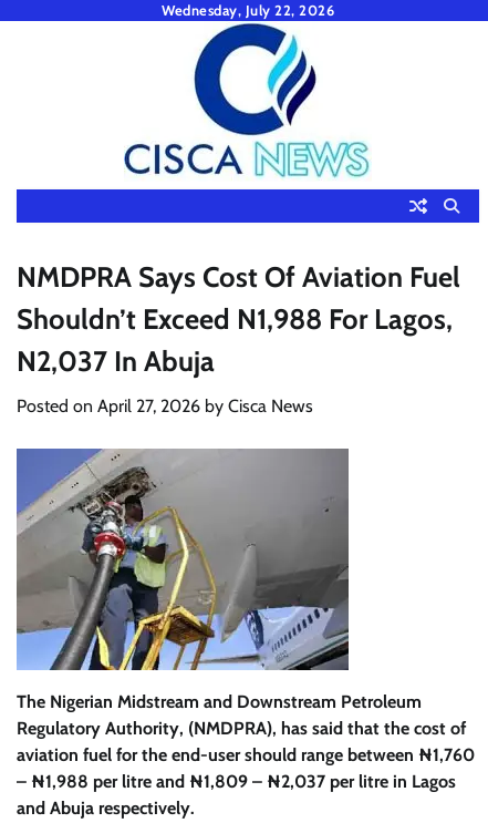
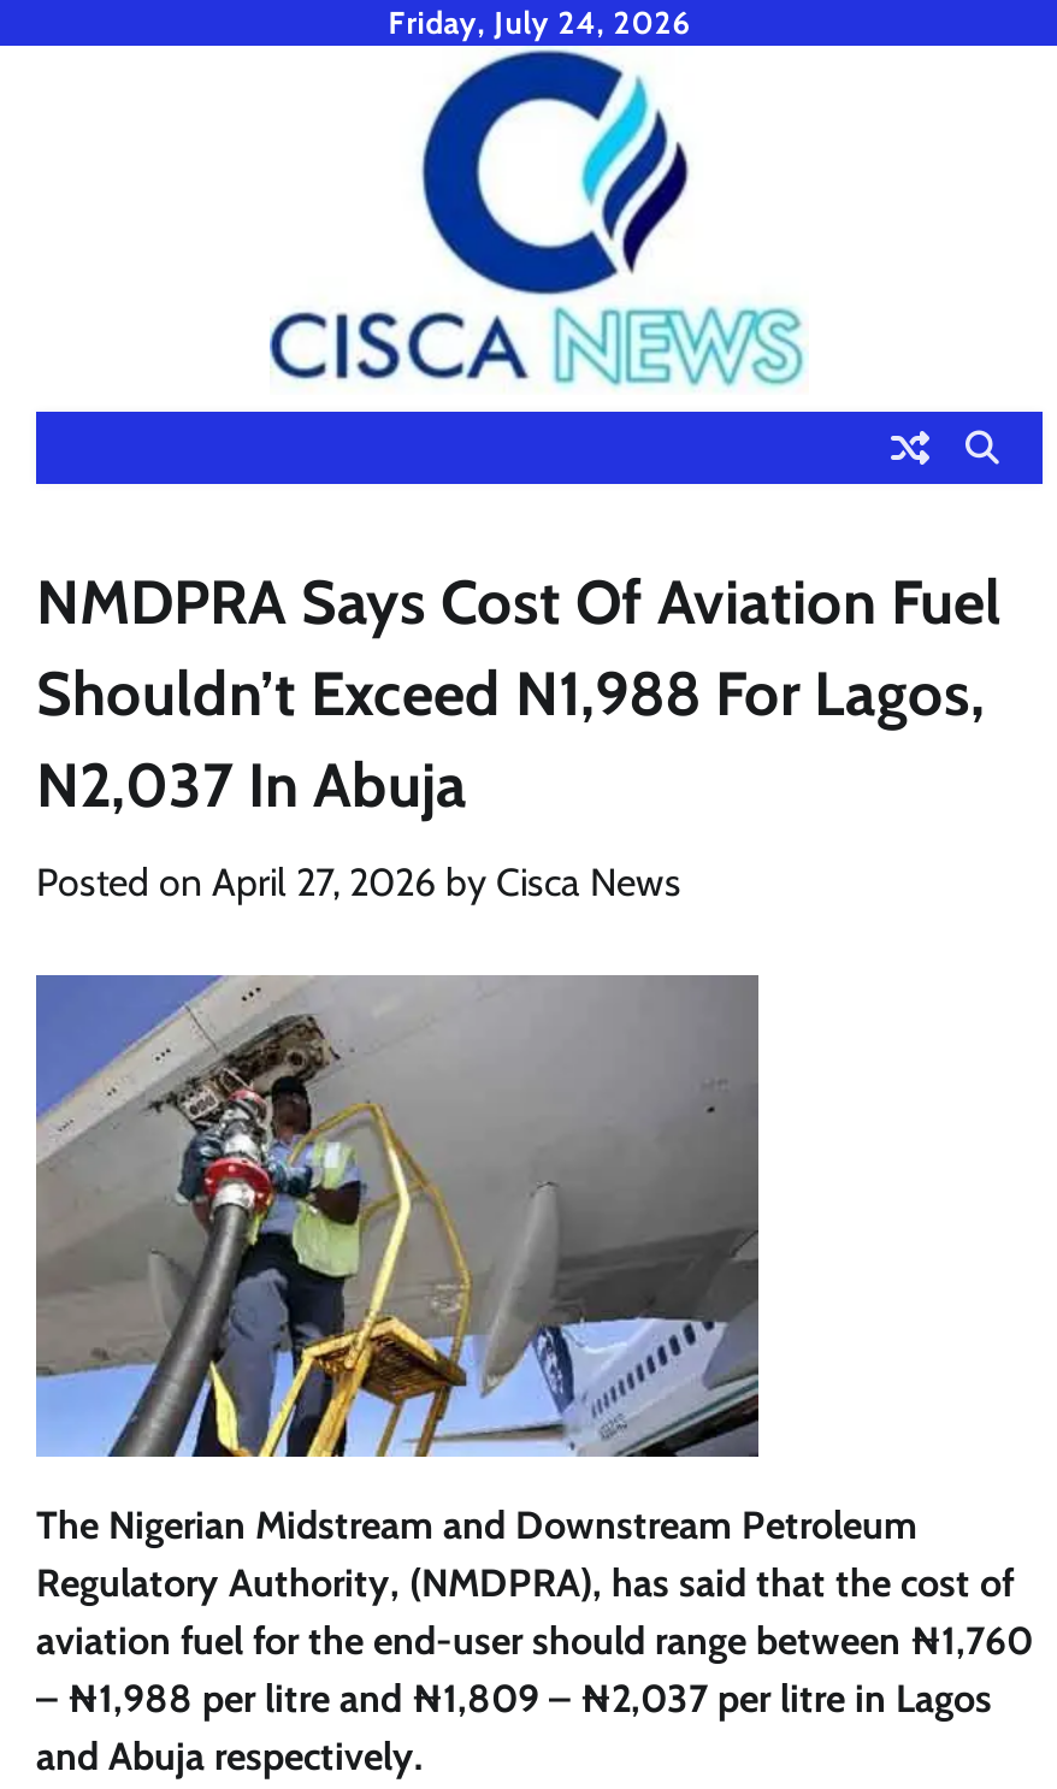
[162,2,334,19] Wednesday, July 22, 2026 -> [388,5,691,41] Friday, July 24, 2026

